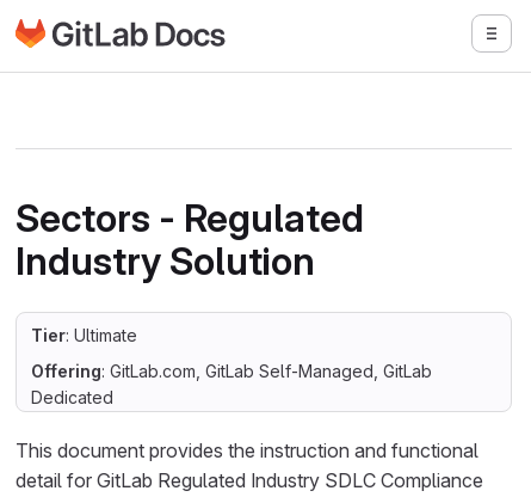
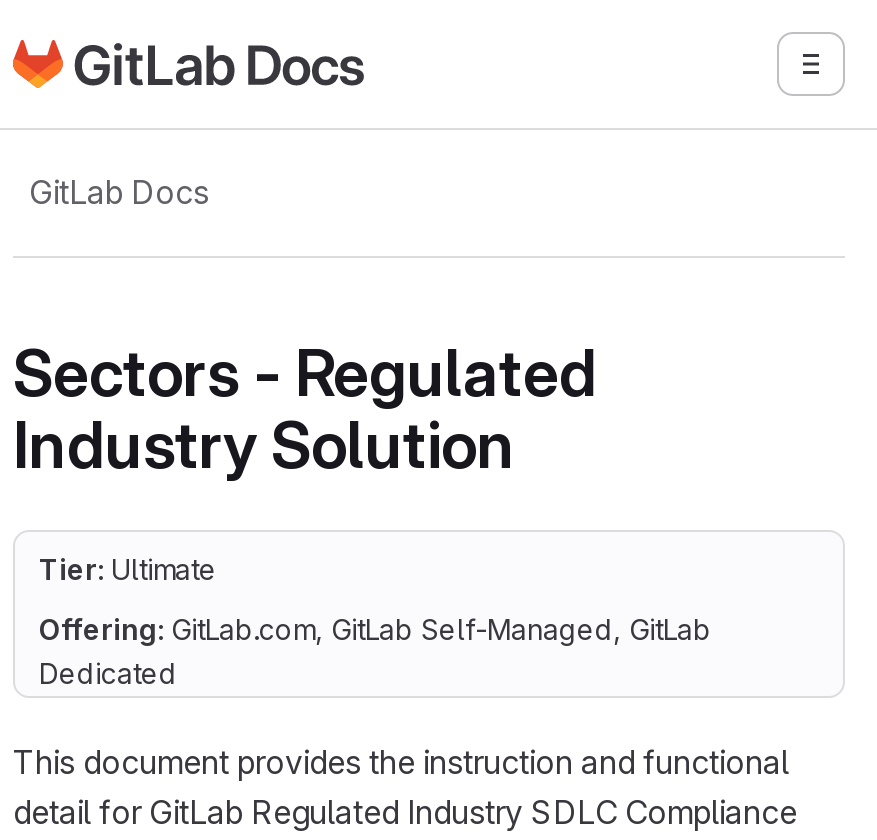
none -> [29,172,209,212] GitLab Docs

